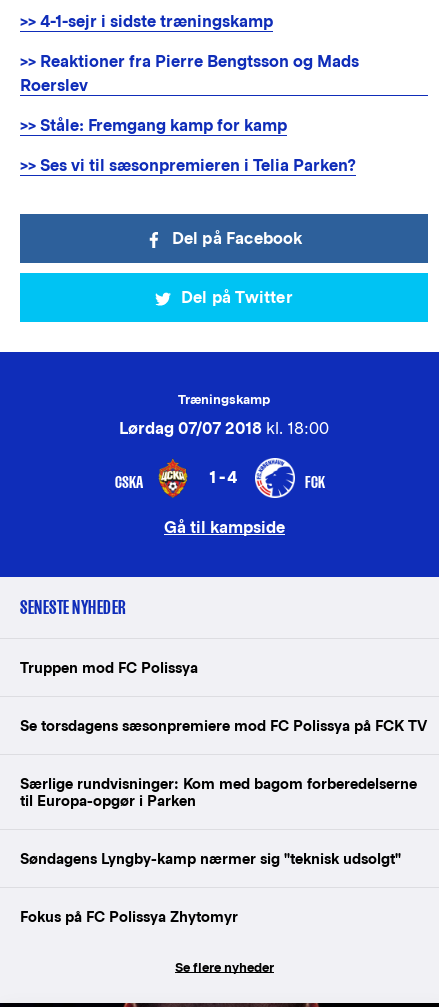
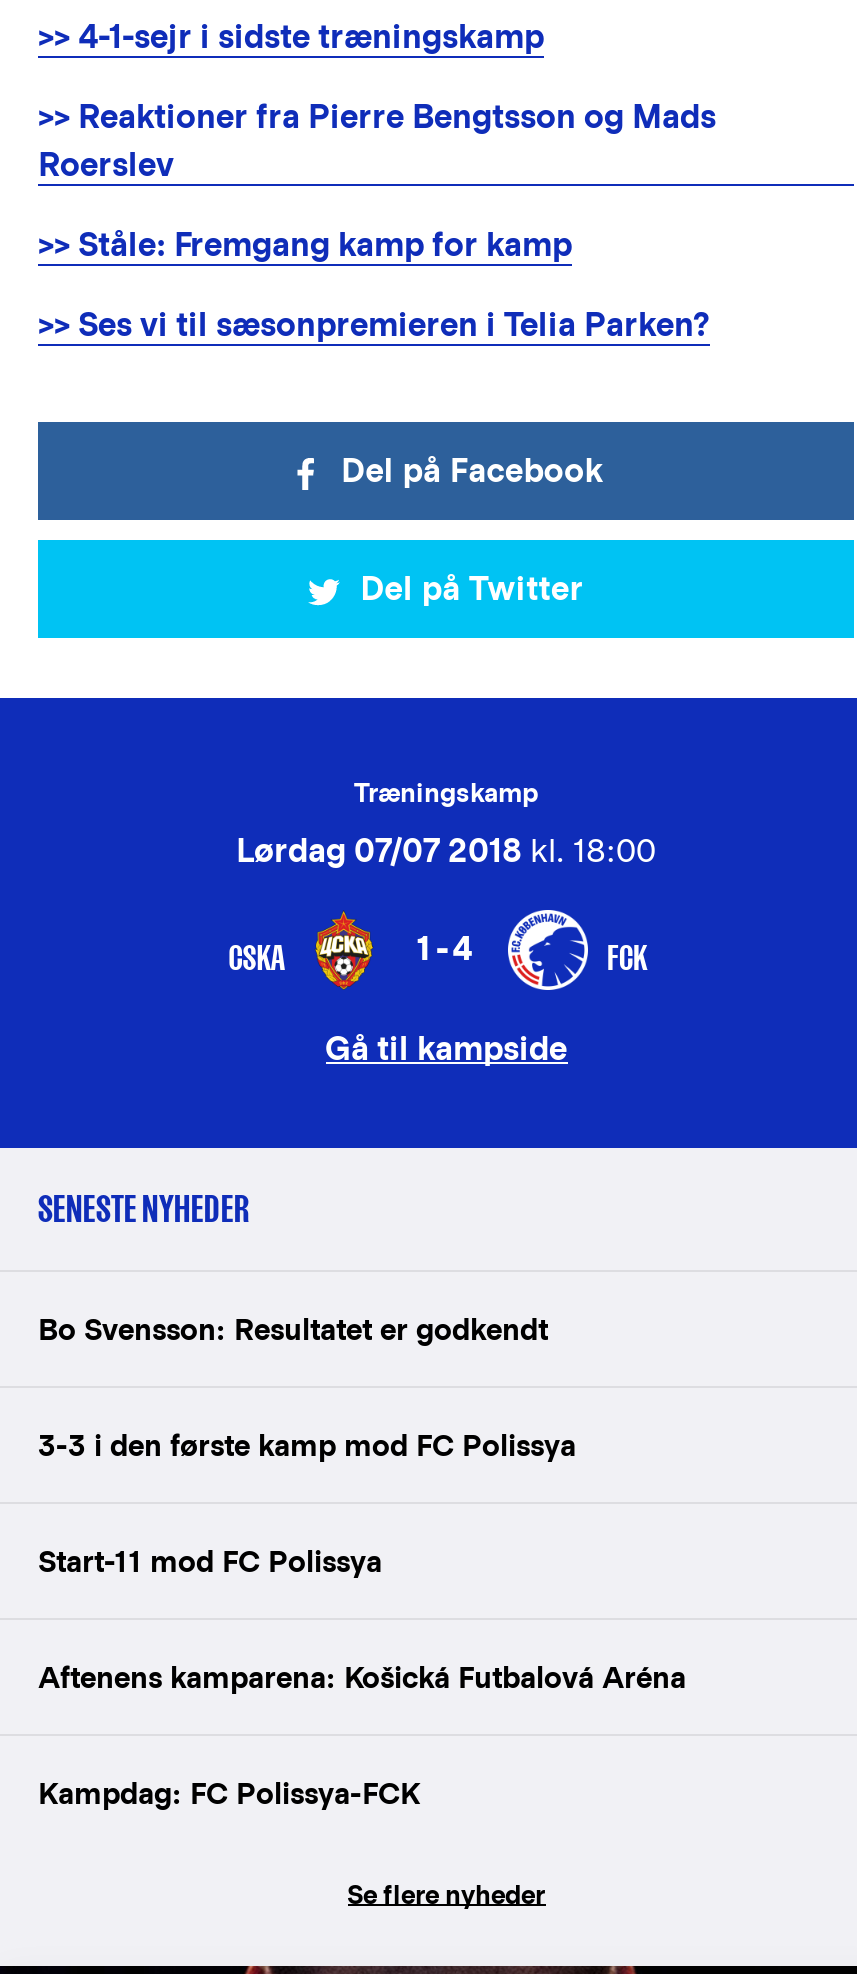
[20,659,198,676] Truppen mod FC Polissya -> [38,1312,548,1346] Bo Svensson: Resultatet er godkendt
[20,717,427,734] Se torsdagens sæsonpremiere mod FC Polissya på FCK TV -> [38,1428,576,1462] 3-3 i den første kamp mod FC Polissya
[20,775,417,809] Særlige rundvisninger: Kom med bagom forberedelserne | til Europa-opgør i Parken -> [38,1544,382,1578] Start-11 mod FC Polissya
[20,850,401,867] Søndagens Lyngby-kamp nærmer sig "teknisk udsolgt" -> [38,1660,686,1694] Aftenens kamparena: Košická Futbalová Aréna
[20,908,238,925] Fokus på FC Polissya Zhytomyr -> [38,1776,420,1810] Kampdag: FC Polissya-FCK

